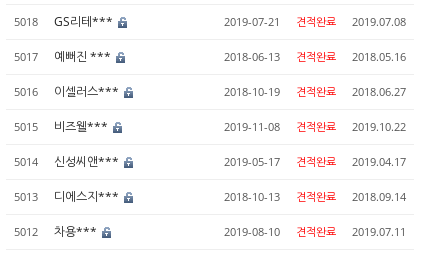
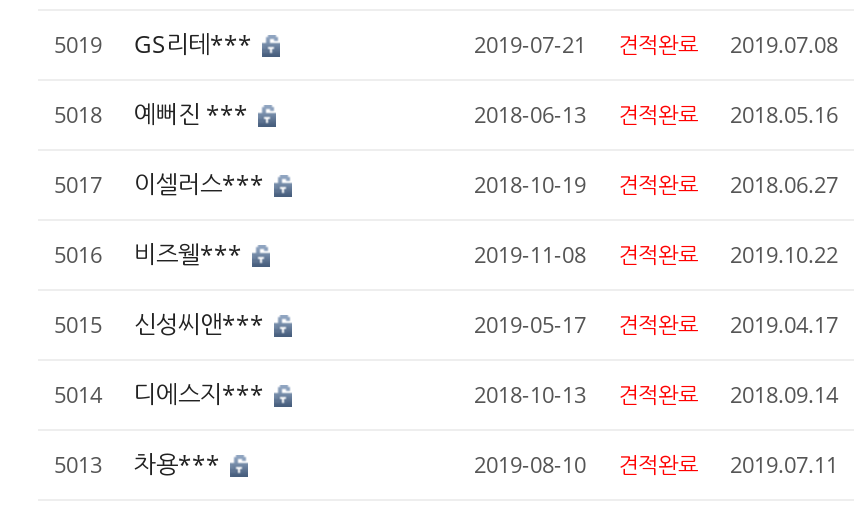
[14,14,38,29] 5018 -> [54,29,102,59] 5019
[14,48,114,65] 5017 예뻐진 *** -> [54,97,254,131] 5018 예뻐진 ***
[14,83,122,100] 5016 이셀러스*** -> [54,167,270,201] 5017 이셀러스***
[14,118,111,135] 5015 비즈웰*** -> [54,237,248,271] 5016 비즈웰***
[14,153,122,170] 5014 신성씨앤*** -> [54,307,270,341] 5015 신성씨앤***
[14,188,122,205] 5013 디에스지*** -> [54,377,270,411] 5014 디에스지***
[14,223,100,240] 5012 차용*** -> [54,447,226,481] 5013 차용***

